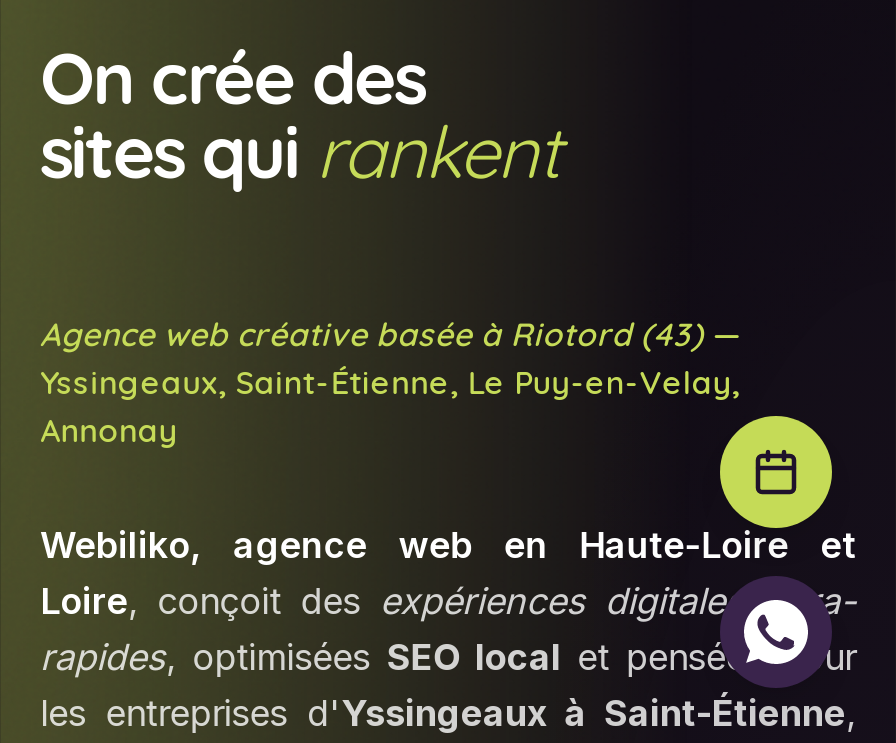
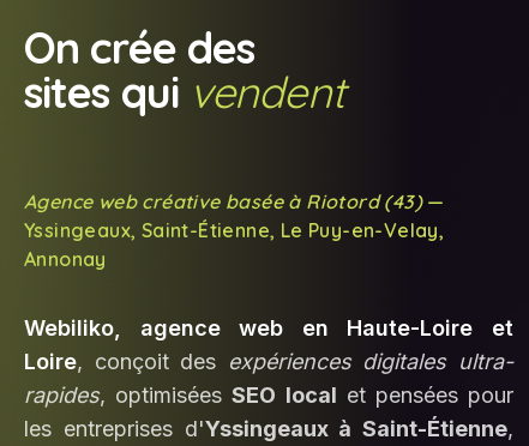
[40,106,559,196] sites qui rankent -> [24,64,344,118] sites qui vendent
[718,413,834,519] [image] -> none

